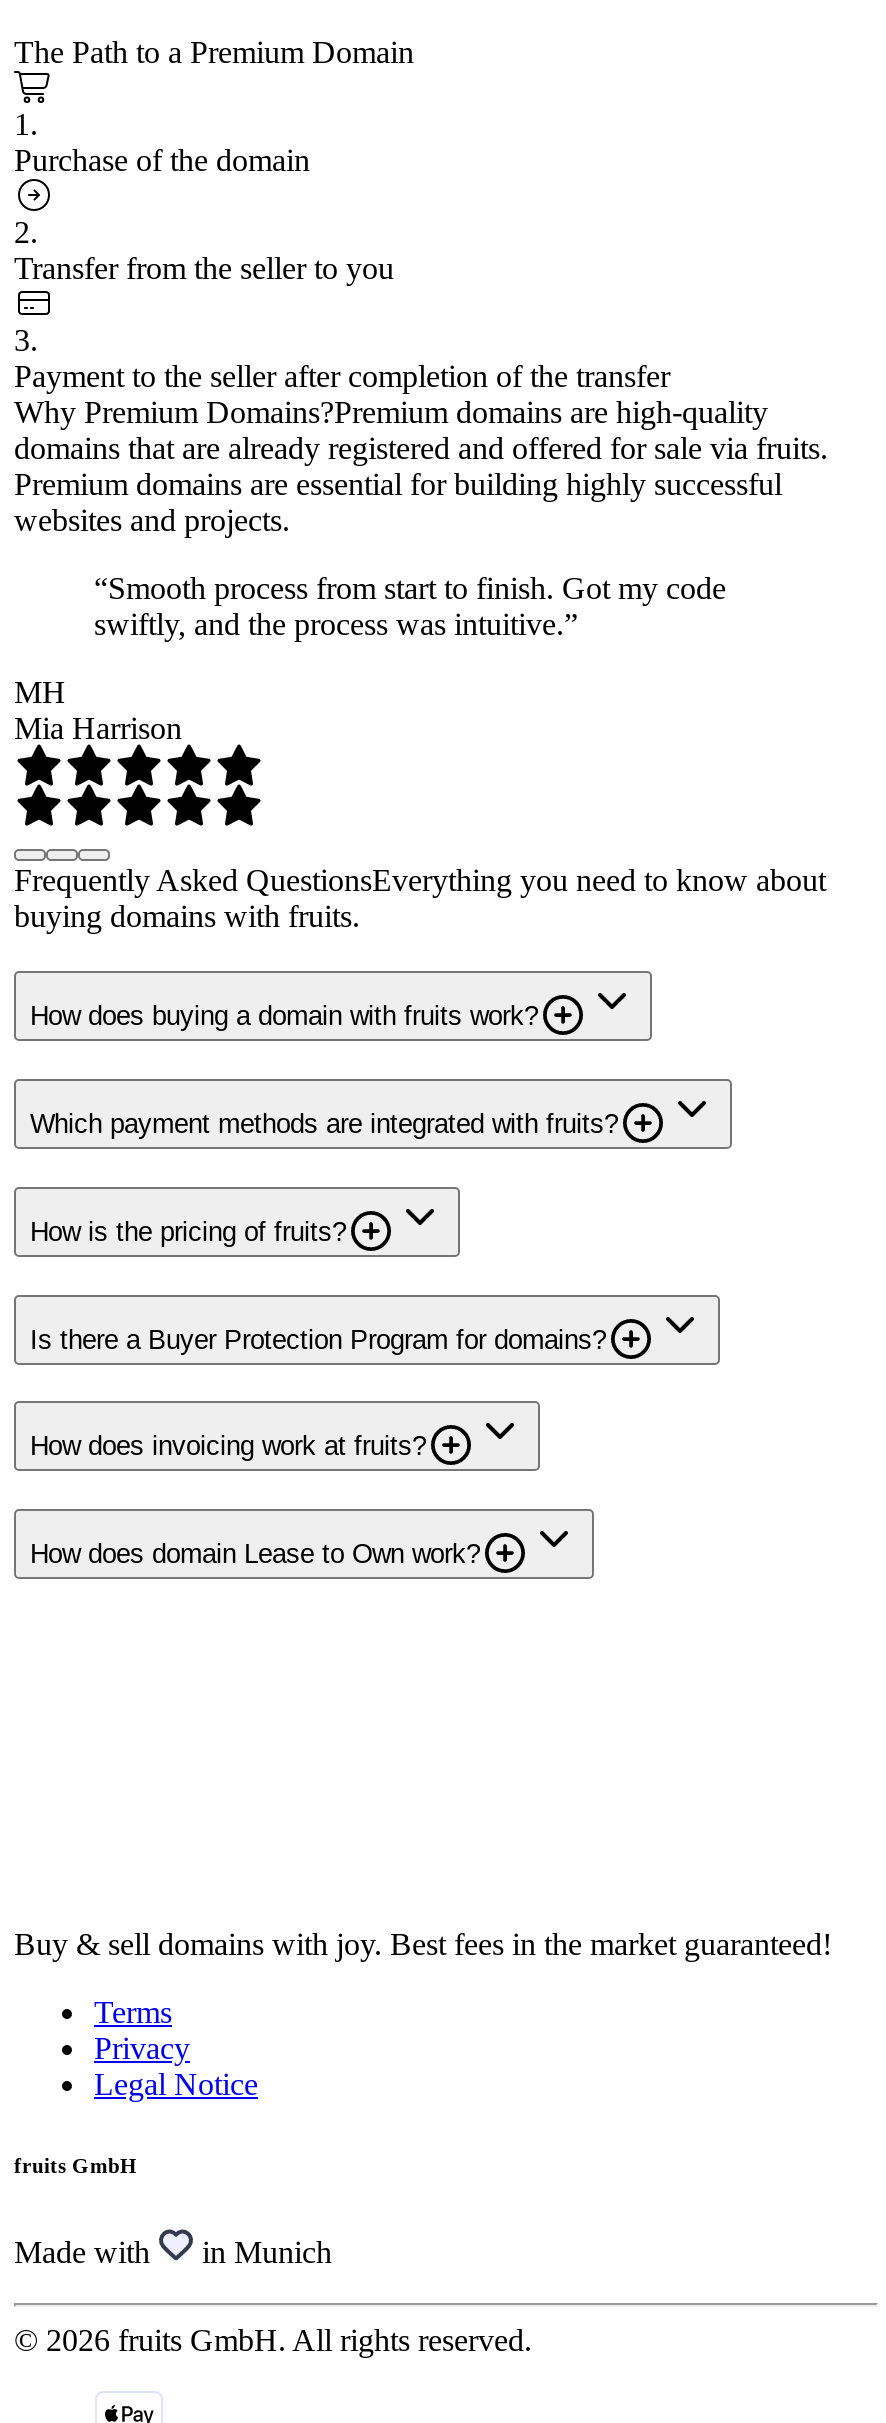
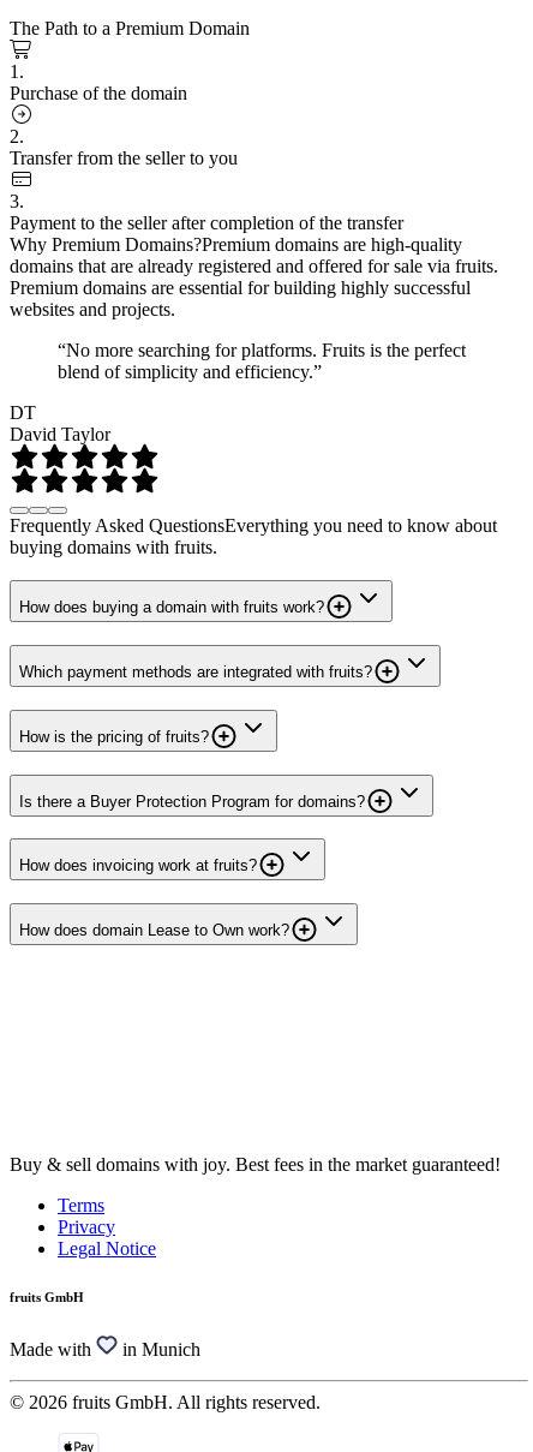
[94,570,726,640] “Smooth process from start to finish. Got my code | swiftly, and the process was intuitive.” -> [58,339,466,381] “No more searching for platforms. Fruits is the perfect | blend of simplicity and efficiency.”
[14,674,182,744] MH | Mia Harrison -> [10,402,110,444] DT | David Taylor

